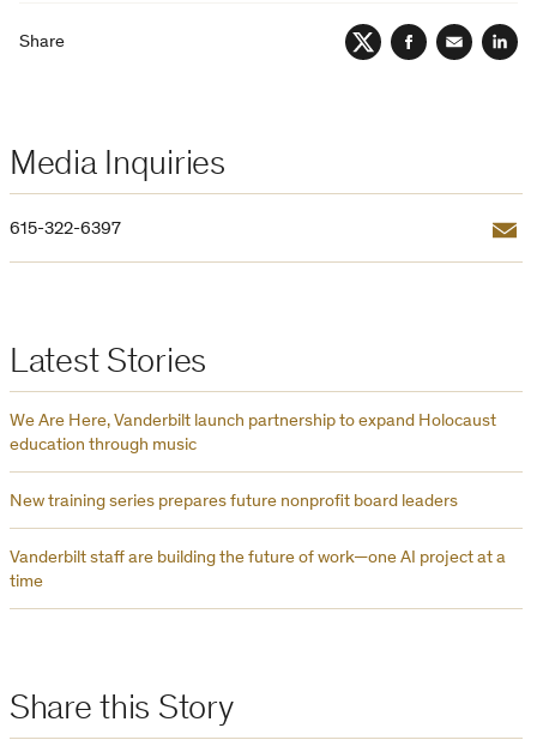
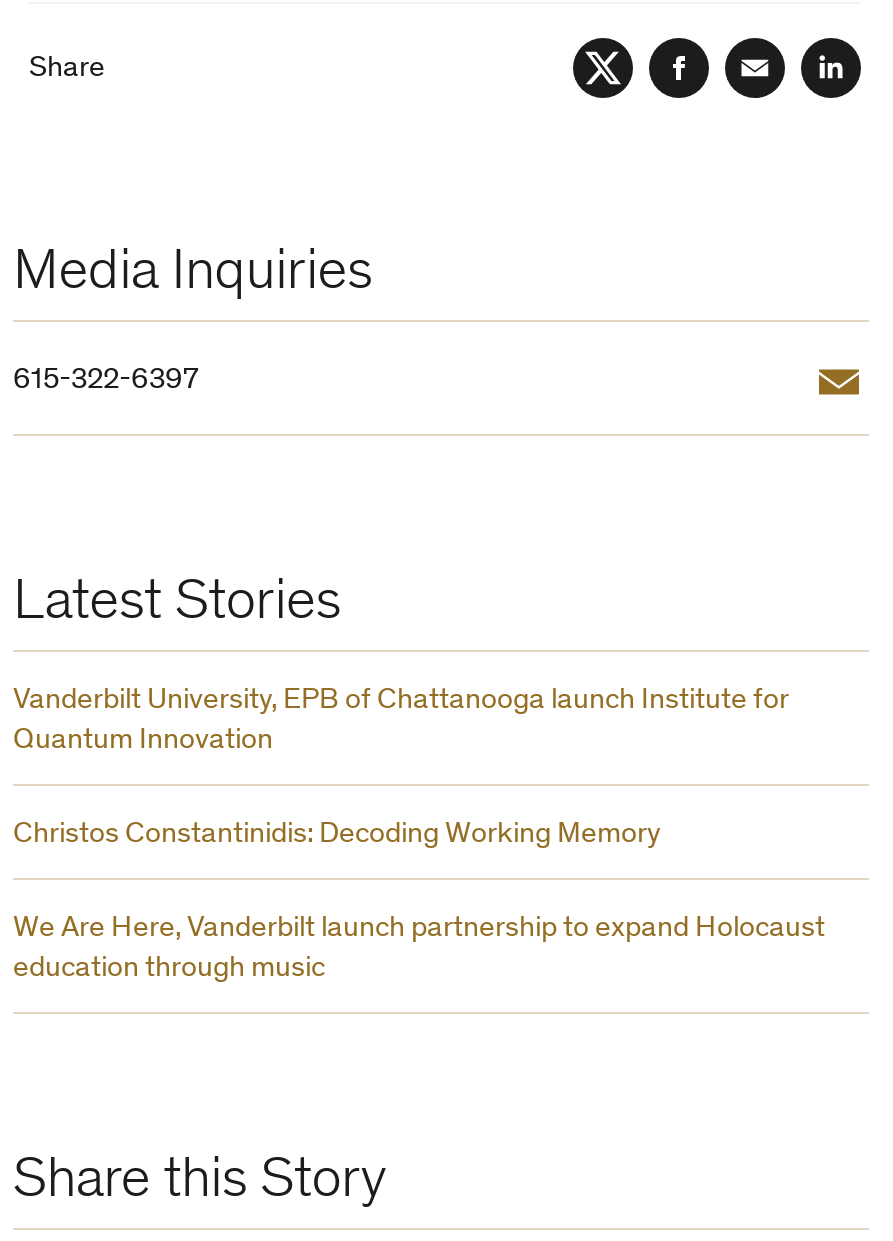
none -> [13,686,789,850] Vanderbilt University, EPB of Chattanooga launch Institute for | Quantum Innovation | Christos Constantinidis: Decoding Working Memory
moved [10,412,496,454] -> [13,914,825,984]: We Are Here, Vanderbilt launch partnership to expand Holocaust | education through music
[10,493,506,591] New training series prepares future nonprofit board leaders | Vanderbilt staff are building the future of work—one AI project at a | time -> none

